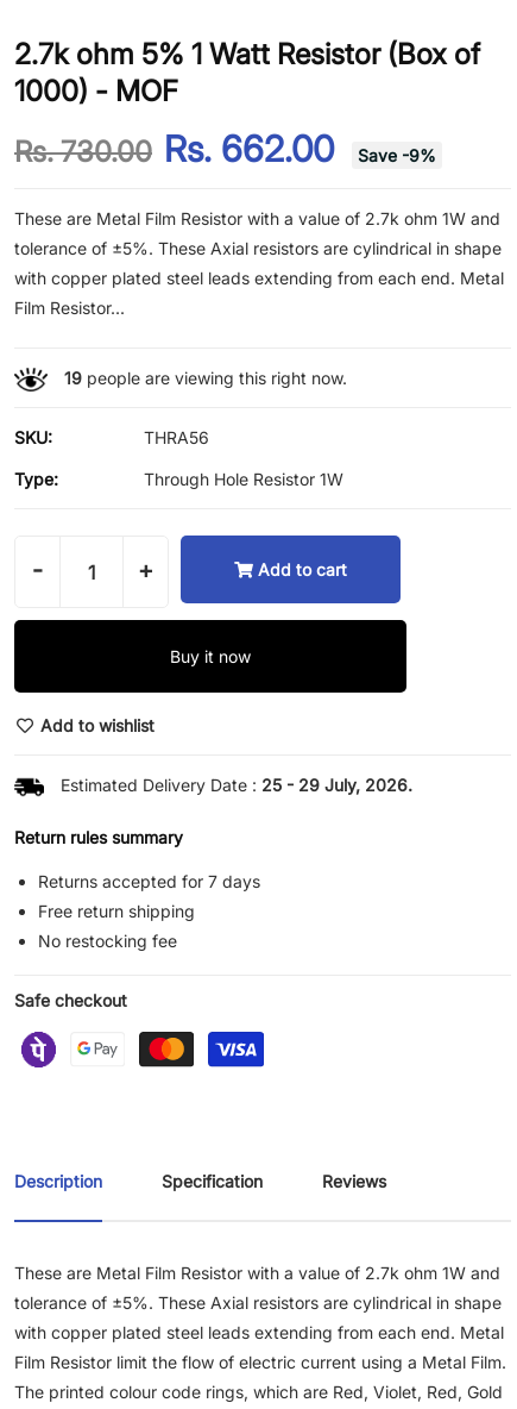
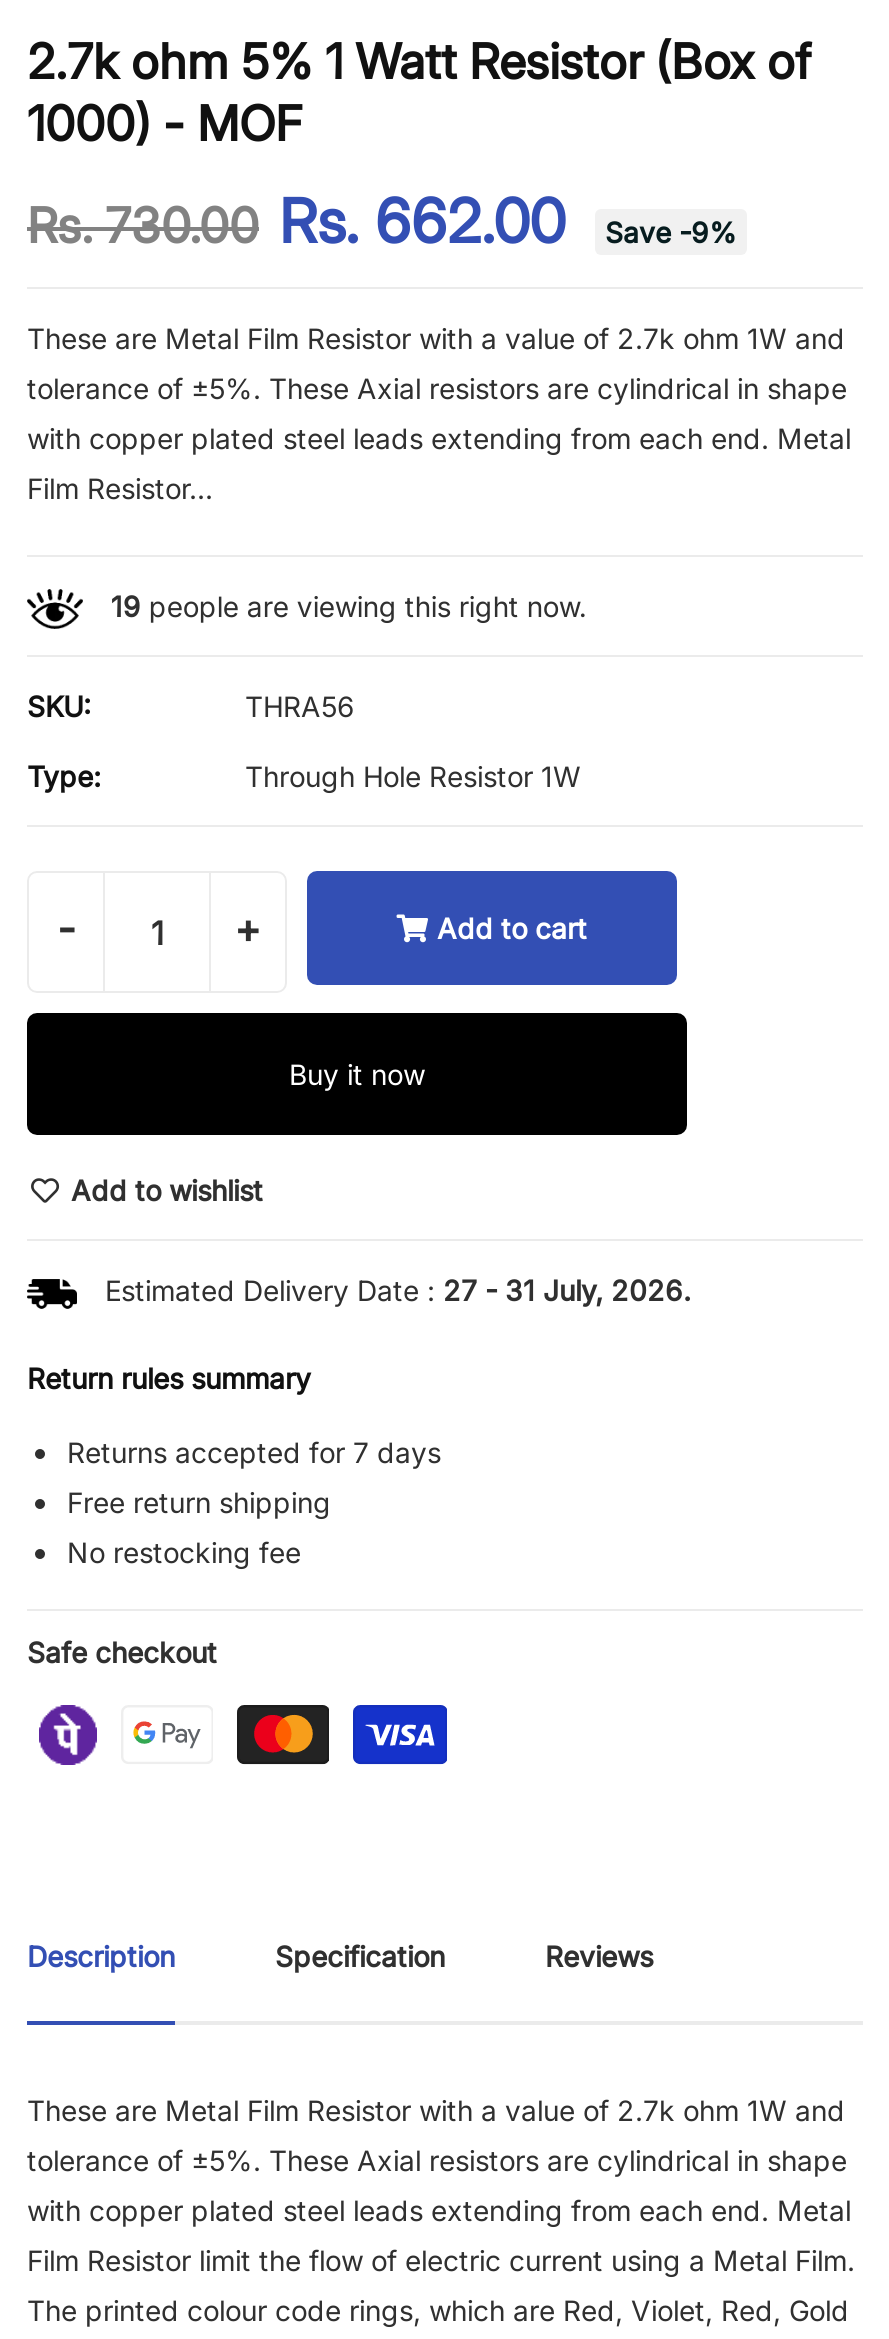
[56,775,412,795] Estimated Delivery Date : 25 - 29 July, 2026. -> [97,1273,691,1307] Estimated Delivery Date : 27 - 31 July, 2026.

